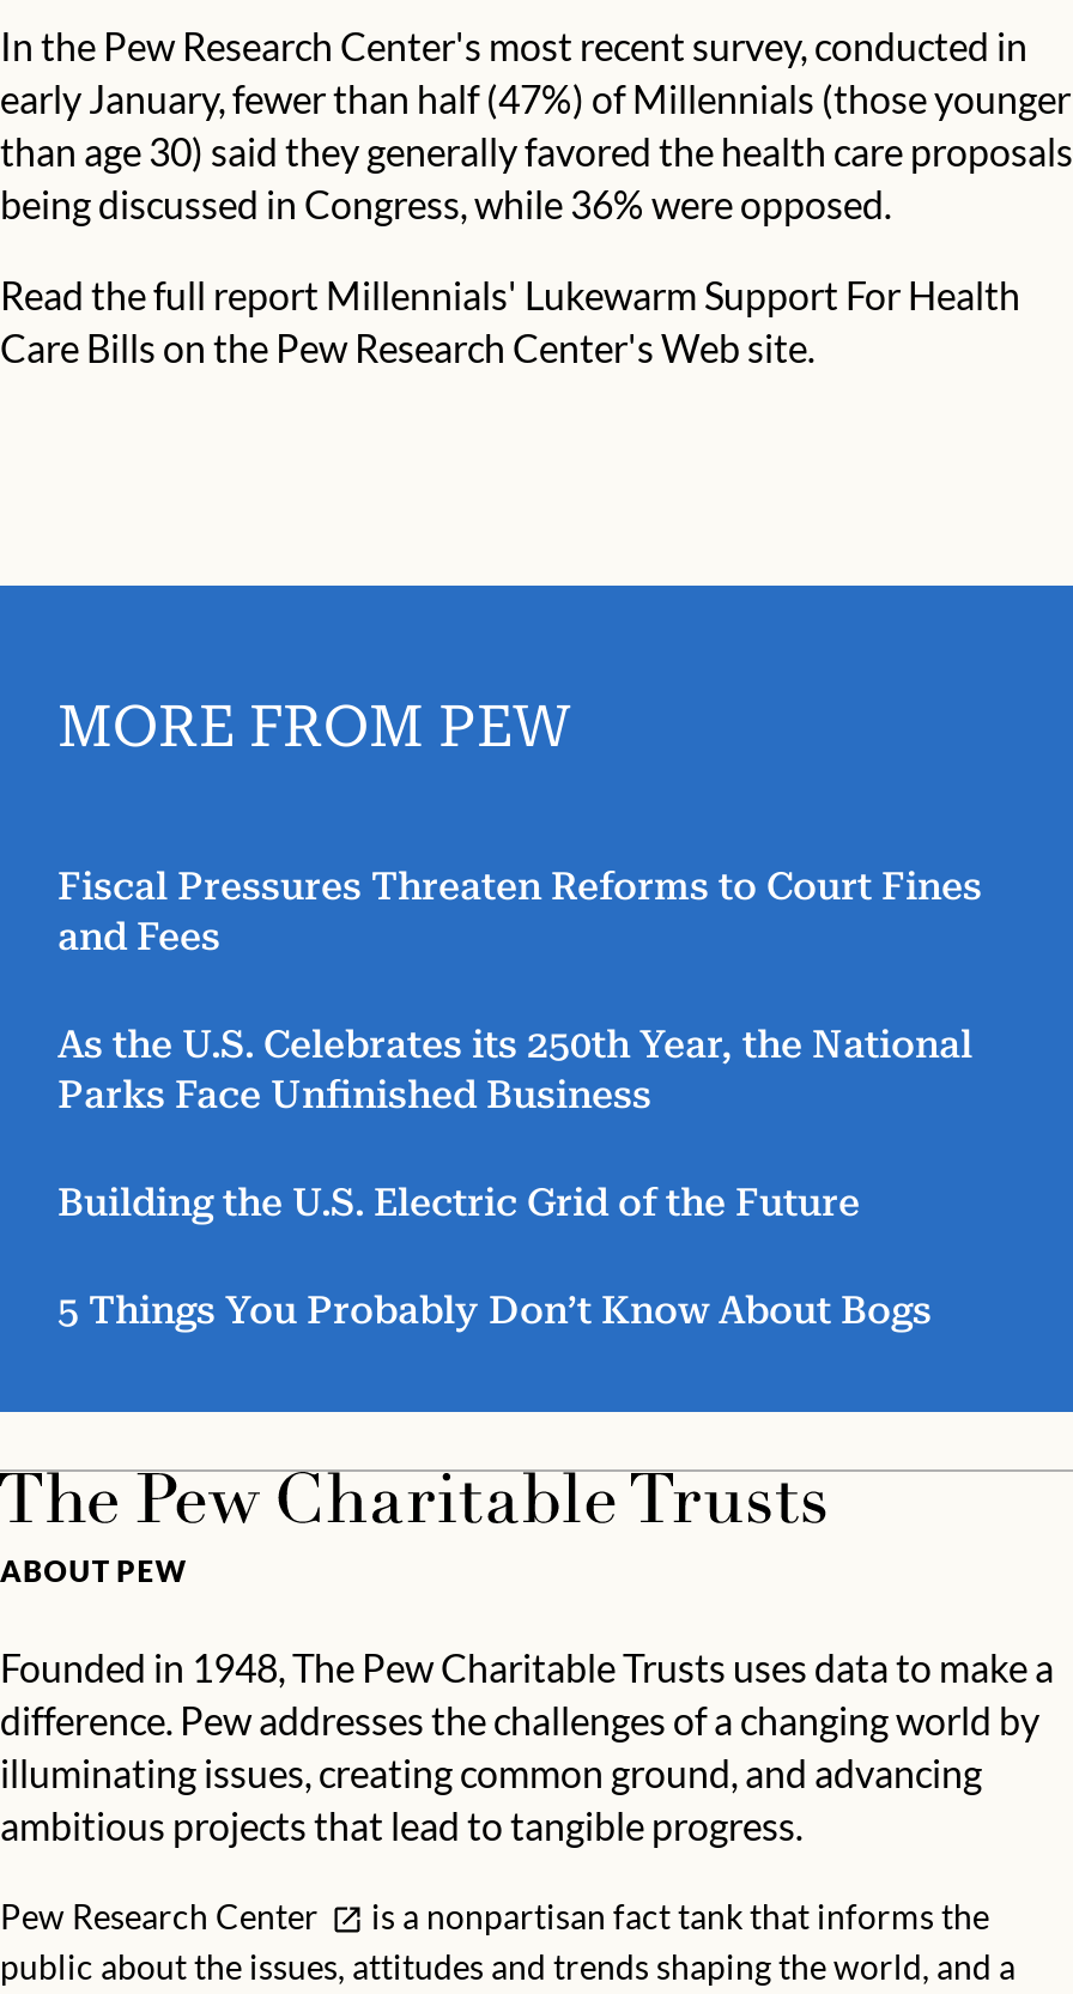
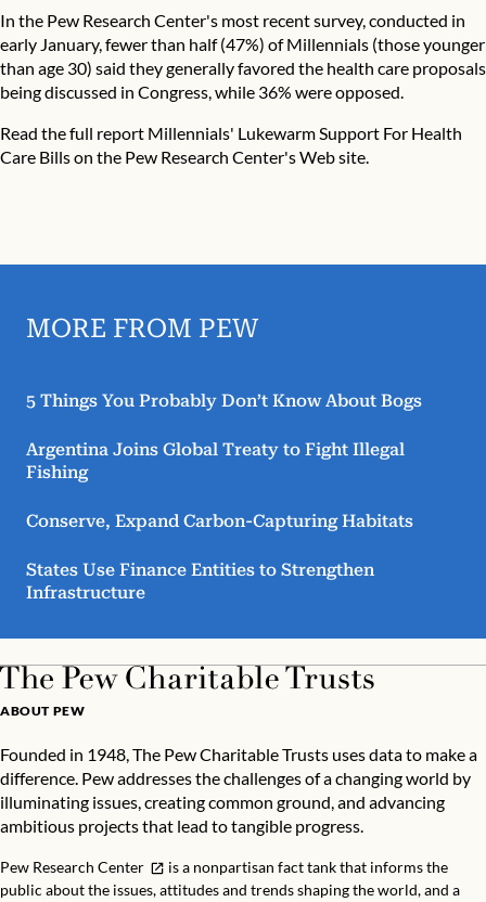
[57,863,982,1225] Fiscal Pressures Threaten Reforms to Court Fines | and Fees | As the U.S. Celebrates its 250th Year, the National | Parks Face Unfinished Business | Building the U.S. Electric Grid of the Future -> none
moved [57,1287,932,1333] -> [26,390,422,411]: 5 Things You Probably Don’t Know About Bogs
none -> [26,439,413,603] Argentina Joins Global Treaty to Fight Illegal | Fishing | Conserve, Expand Carbon-Capturing Habitats | States Use Finance Entities to Strengthen | Infrastructure

